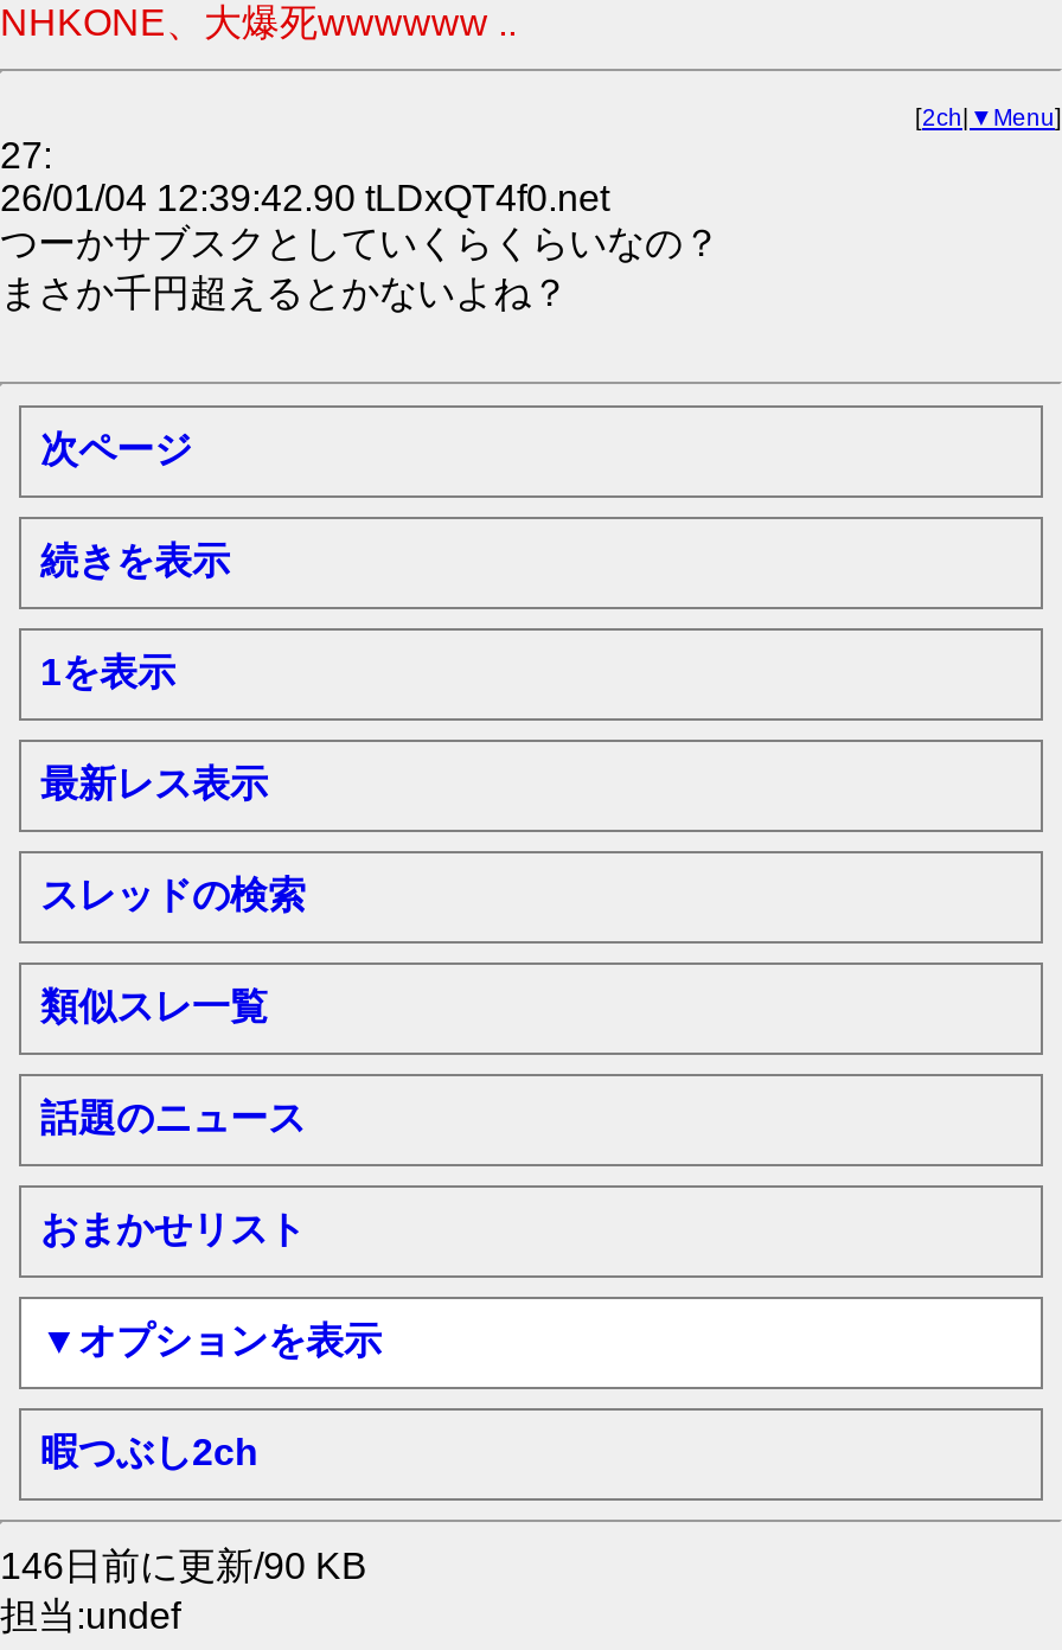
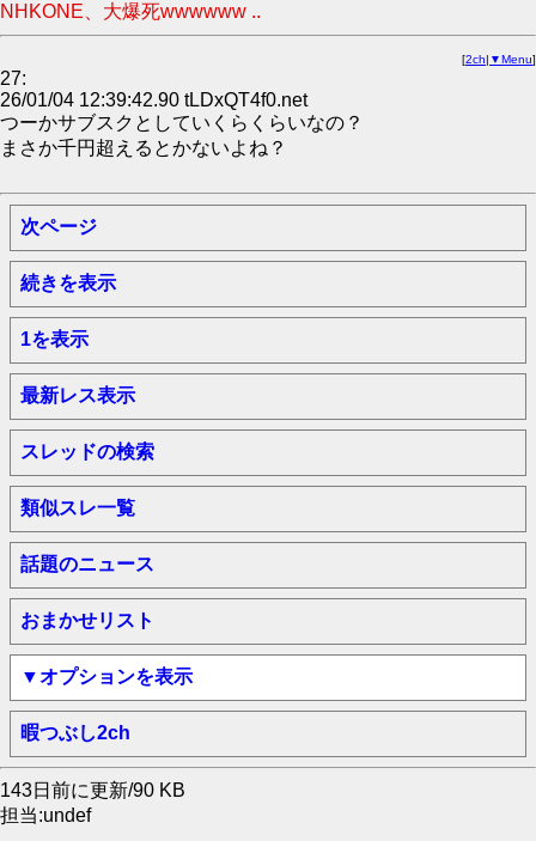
[0,1546,367,1586] 146日前に更新/90 KB -> [0,780,185,800] 143日前に更新/90 KB

